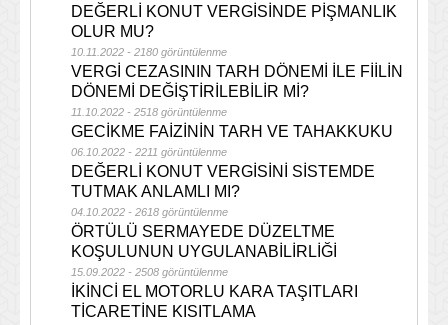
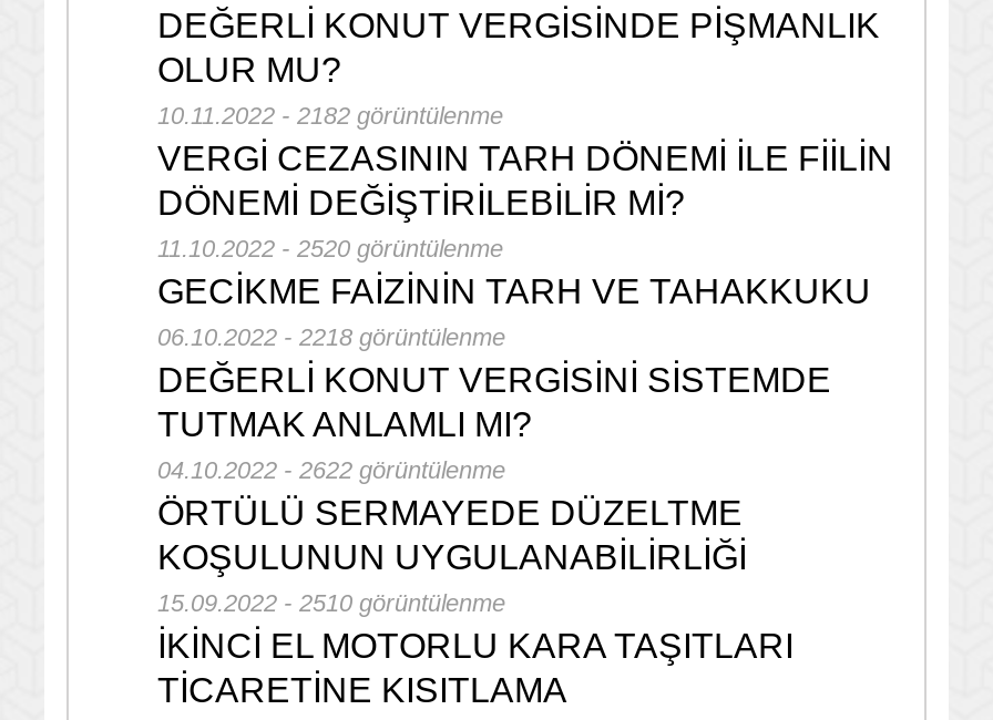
[71,46,227,58] 10.11.2022 - 2180 görüntülenme -> [157,103,503,129] 10.11.2022 - 2182 görüntülenme
[71,106,227,118] 11.10.2022 - 2518 görüntülenme -> [157,235,503,262] 11.10.2022 - 2520 görüntülenme
[71,146,227,158] 06.10.2022 - 2211 görüntülenme -> [157,324,505,351] 06.10.2022 - 2218 görüntülenme
[71,206,228,218] 04.10.2022 - 2618 görüntülenme -> [157,457,505,484] 04.10.2022 - 2622 görüntülenme
[71,266,228,278] 15.09.2022 - 2508 görüntülenme -> [157,590,505,617] 15.09.2022 - 2510 görüntülenme

